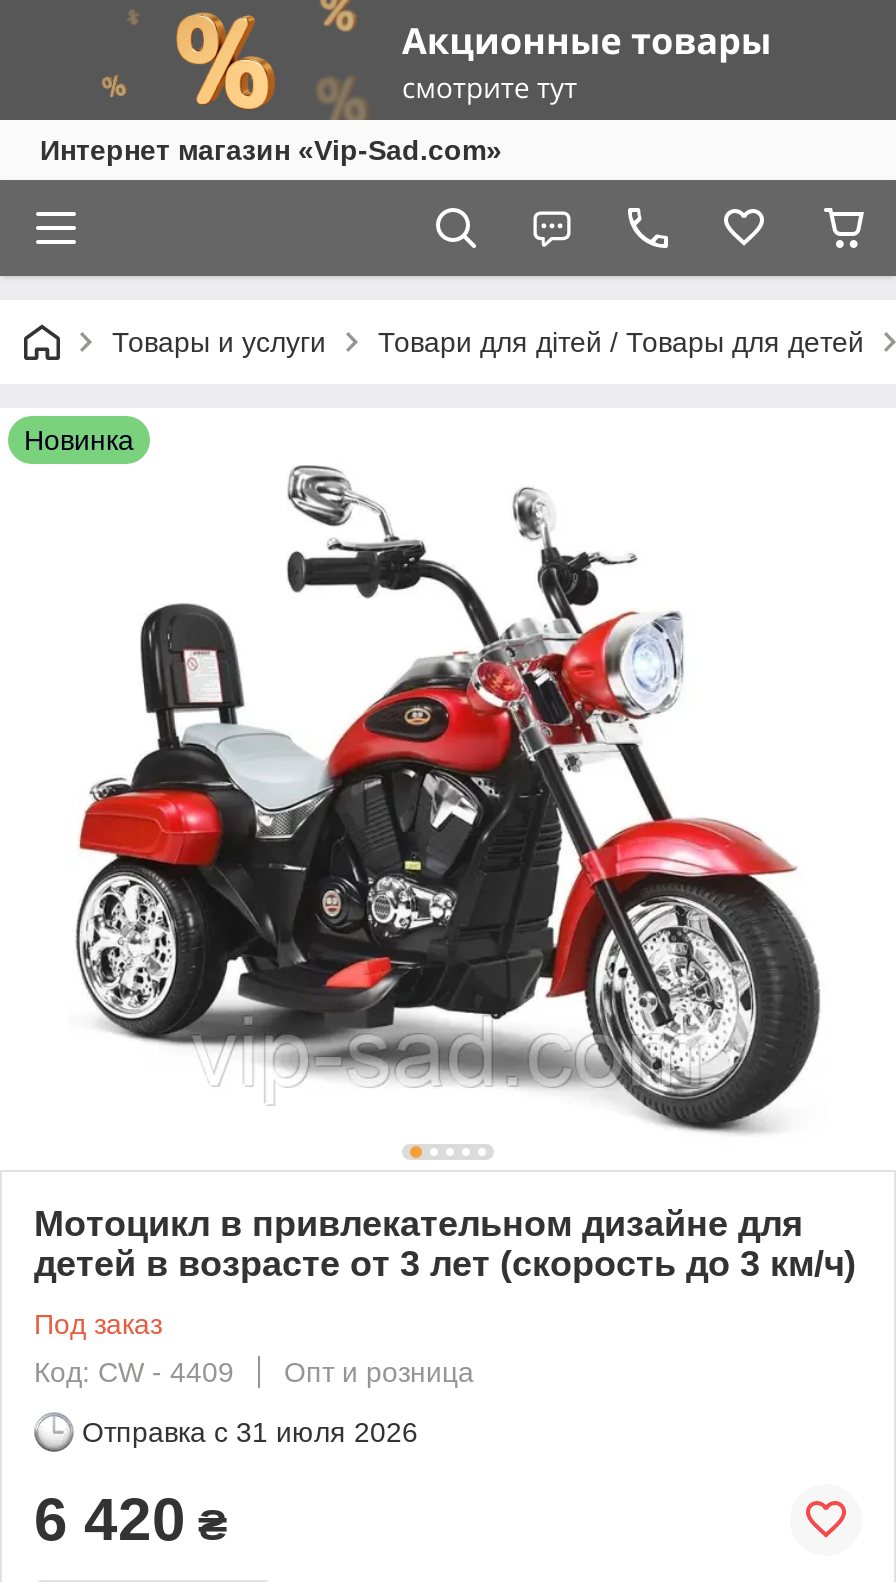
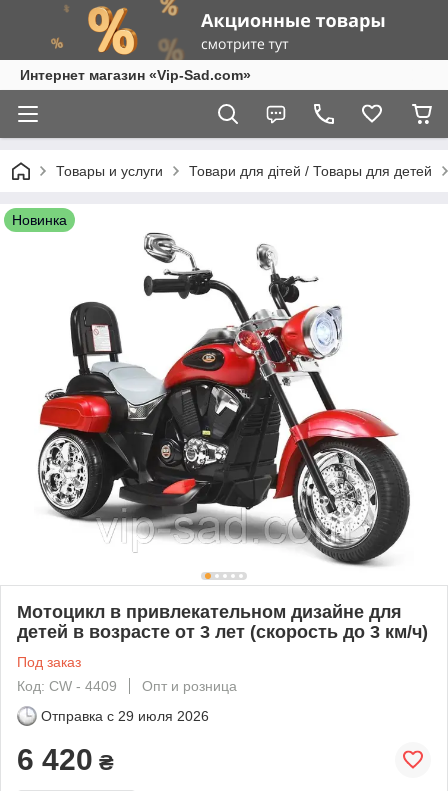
[82,1416,418,1448] Отправка с 31 июля 2026 -> [41,708,209,724] Отправка с 29 июля 2026

